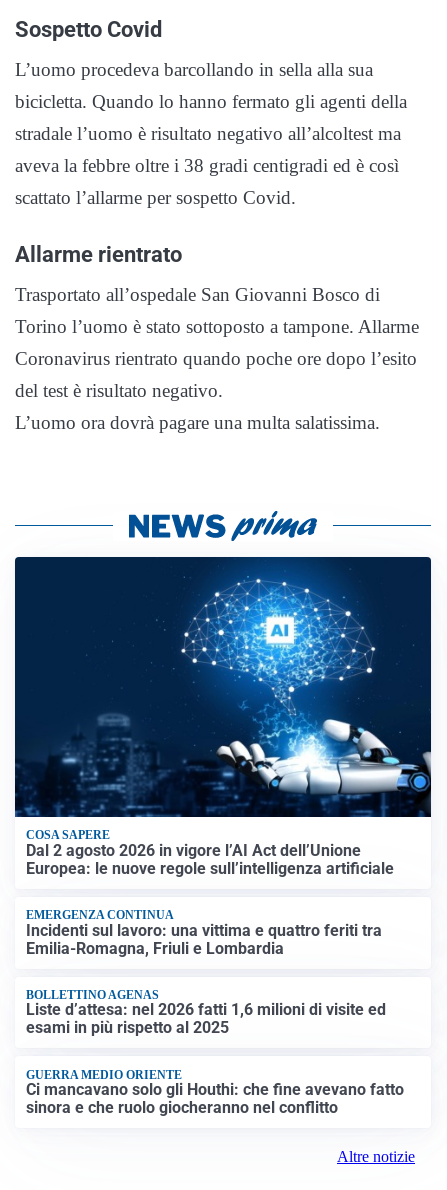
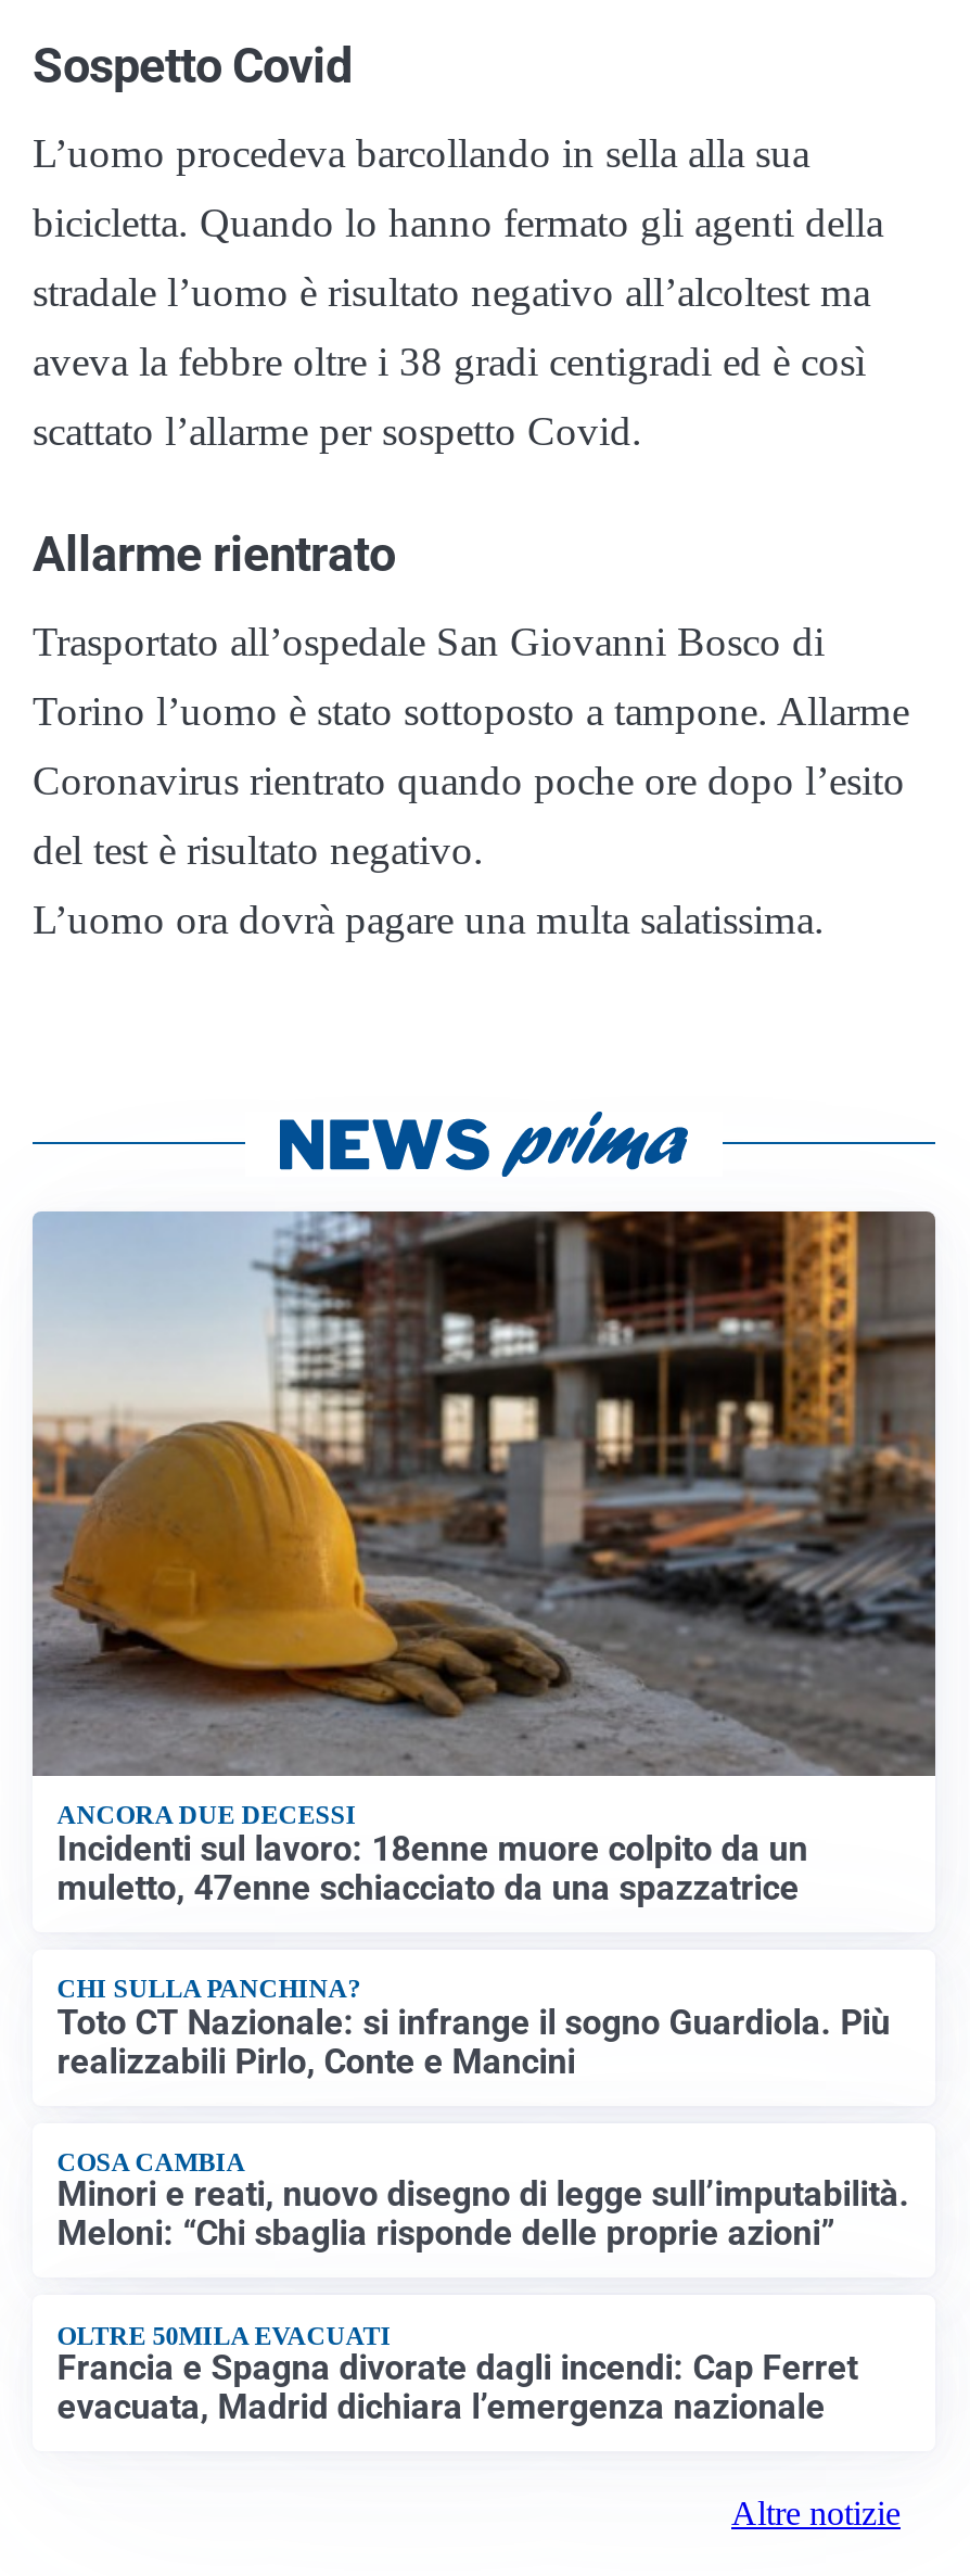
[14,556,432,878] [image] | COSA SAPERE | Dal 2 agosto 2026 in vigore l’AI Act dell’Unione | Europea: le nuove regole sull’intelligenza artificiale -> [30,1209,937,1908] [image] | ANCORA DUE DECESSI | Incidenti sul lavoro: 18enne muore colpito da un | muletto, 47enne schiacciato da una spazzatrice
[26,908,382,957] EMERGENZA CONTINUA | Incidenti sul lavoro: una vittima e quattro feriti tra | Emilia-Romagna, Friuli e Lombardia -> [57,1974,890,2081] CHI SULLA PANCHINA? | Toto CT Nazionale: si infrange il sogno Guardiola. Più | realizzabili Pirlo, Conte e Mancini
[26,988,386,1037] BOLLETTINO AGENAS | Liste d’attesa: nel 2026 fatti 1,6 milioni di visite ed | esami in più rispetto al 2025 -> [57,2147,910,2254] COSA CAMBIA | Minori e reati, nuovo disegno di legge sull’imputabilità. | Meloni: “Chi sbaglia risponde delle proprie azioni”
[26,1068,404,1117] GUERRA MEDIO ORIENTE | Ci mancavano solo gli Houthi: che fine avevano fatto | sinora e che ruolo giocheranno nel conflitto -> [57,2320,858,2427] OLTRE 50MILA EVACUATI | Francia e Spagna divorate dagli incendi: Cap Ferret | evacuata, Madrid dichiara l’emergenza nazionale

